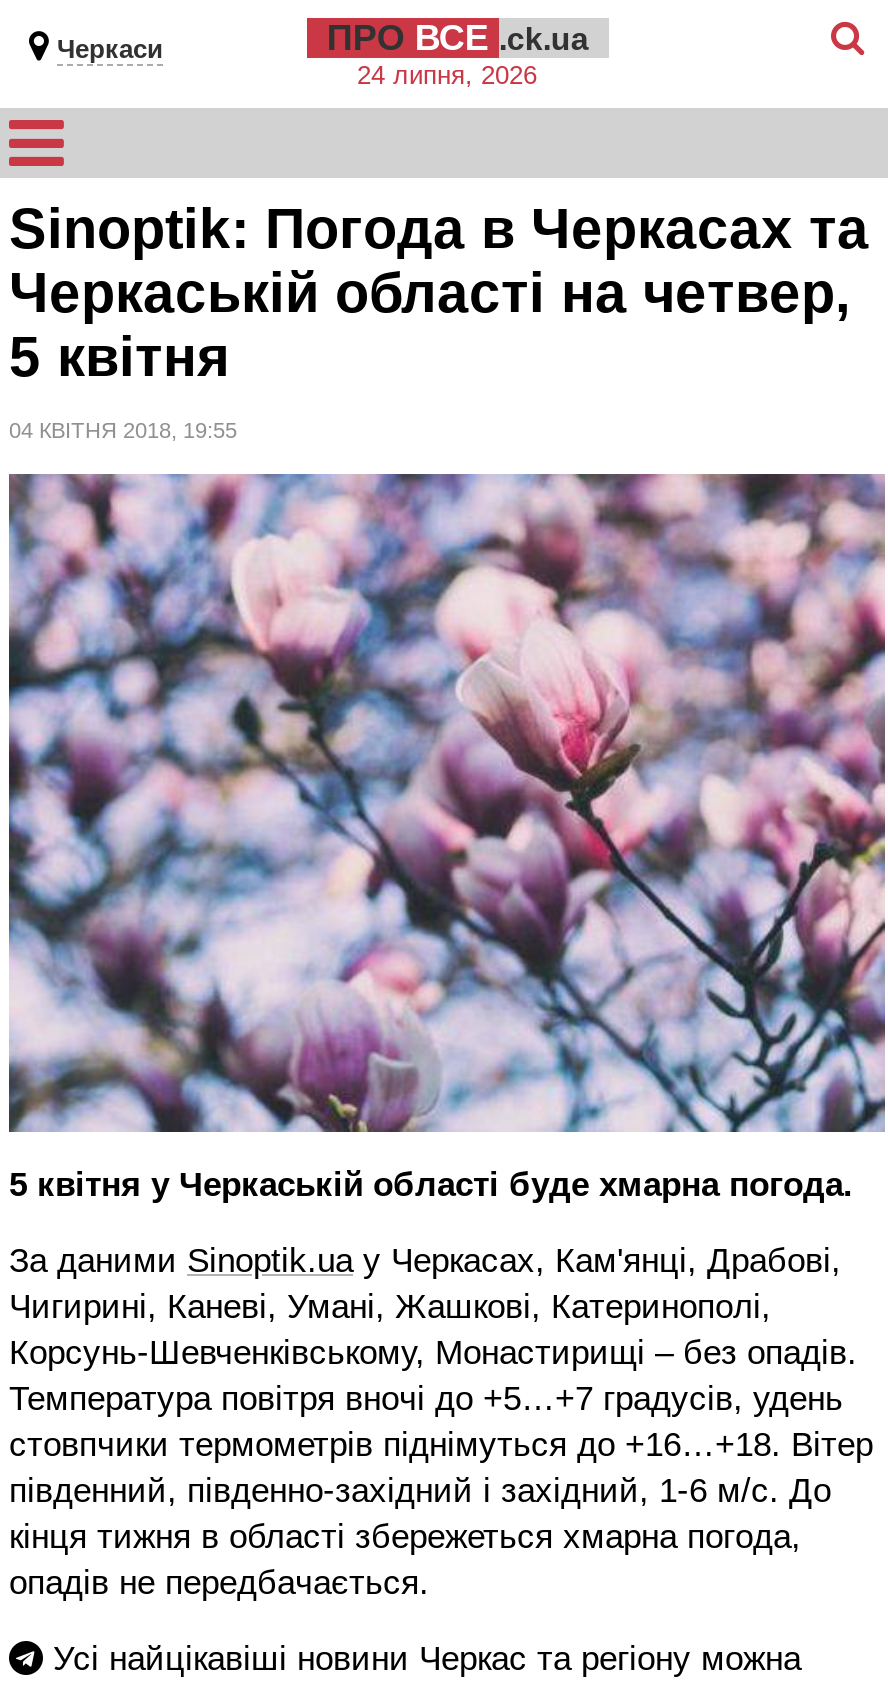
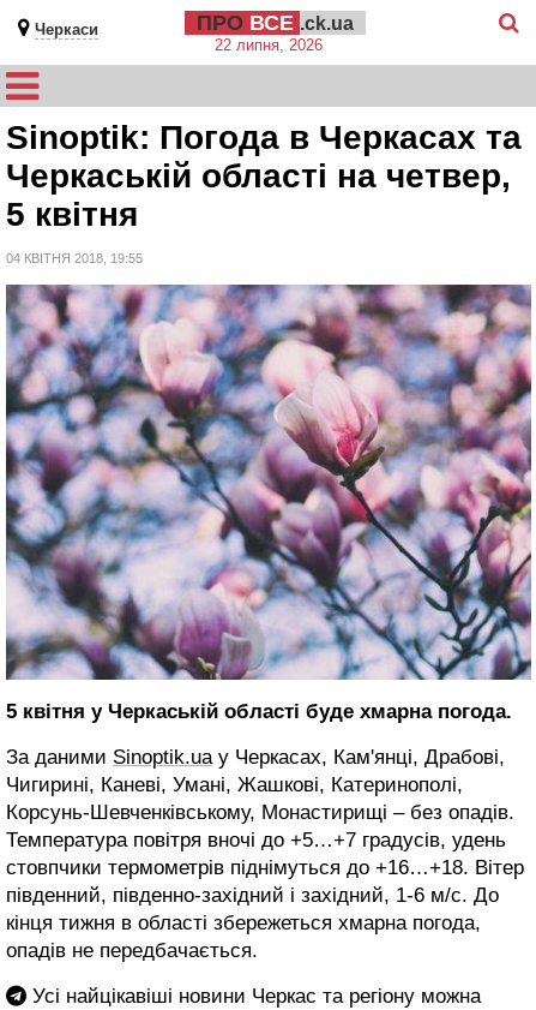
[357,60,537,90] 24 липня, 2026 -> [215,36,323,54] 22 липня, 2026

